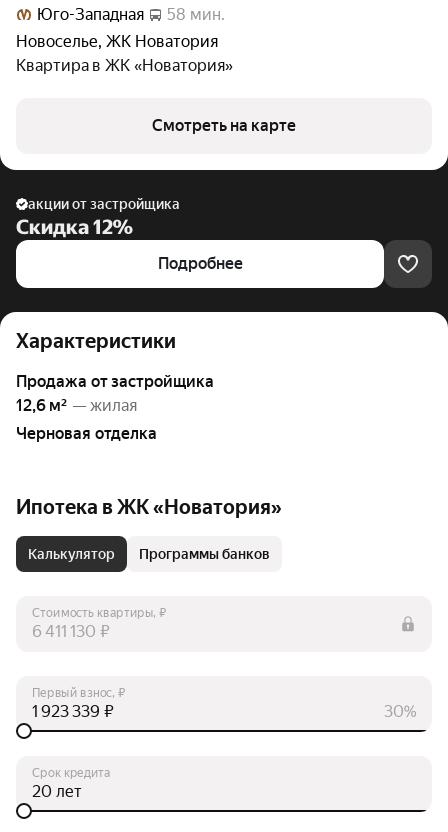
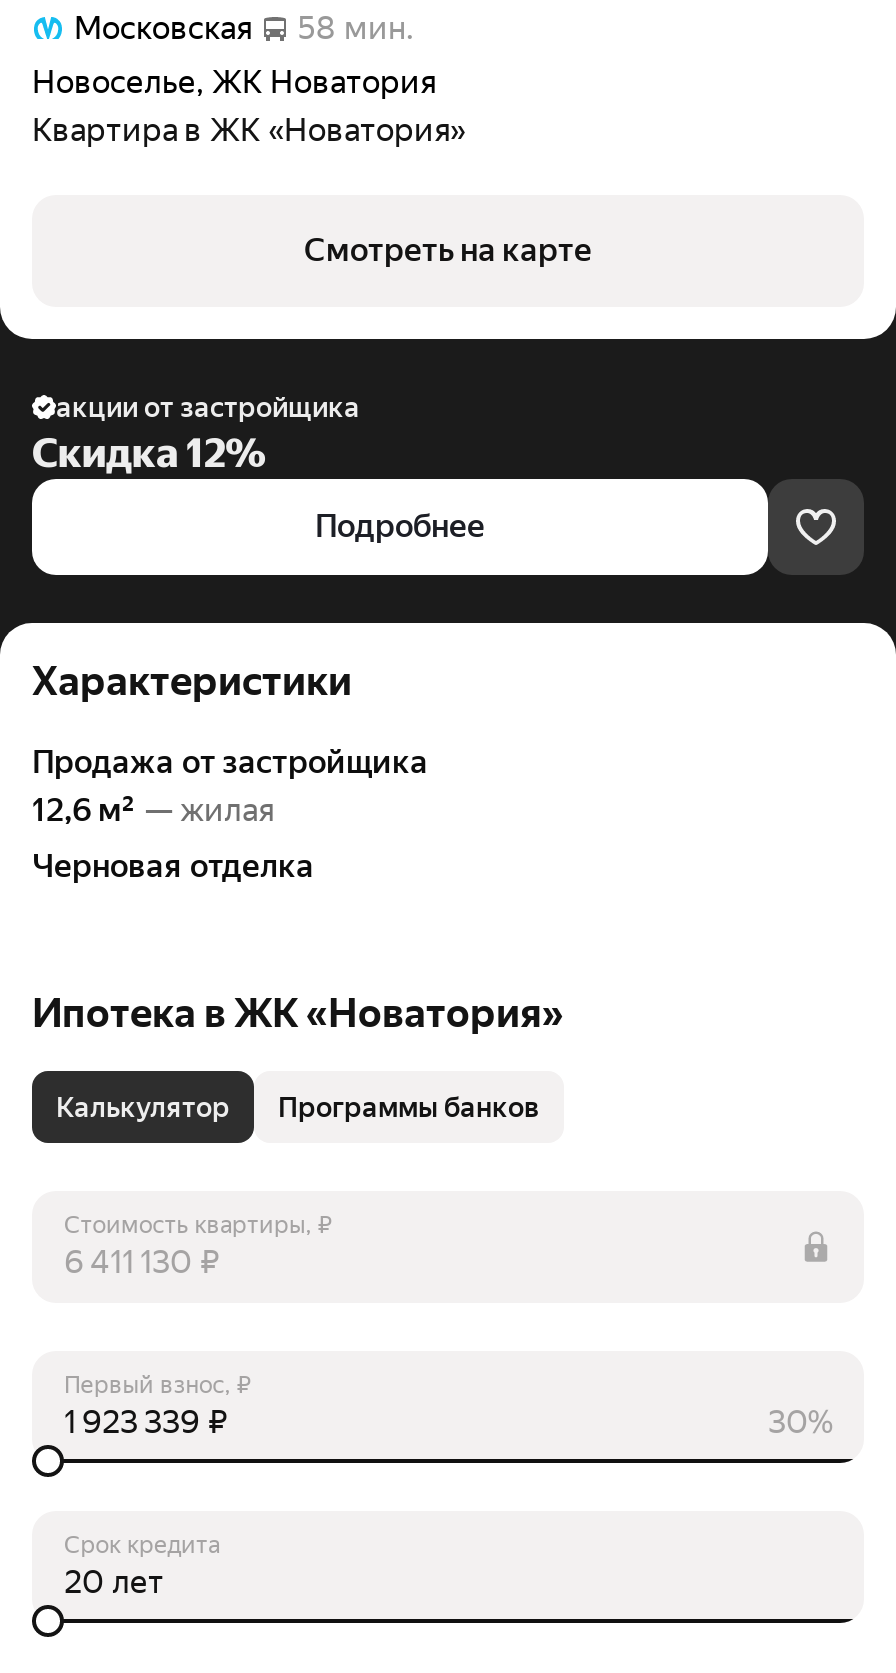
[37,5,144,24] Юго-Западная -> [74,9,252,47] Московская

